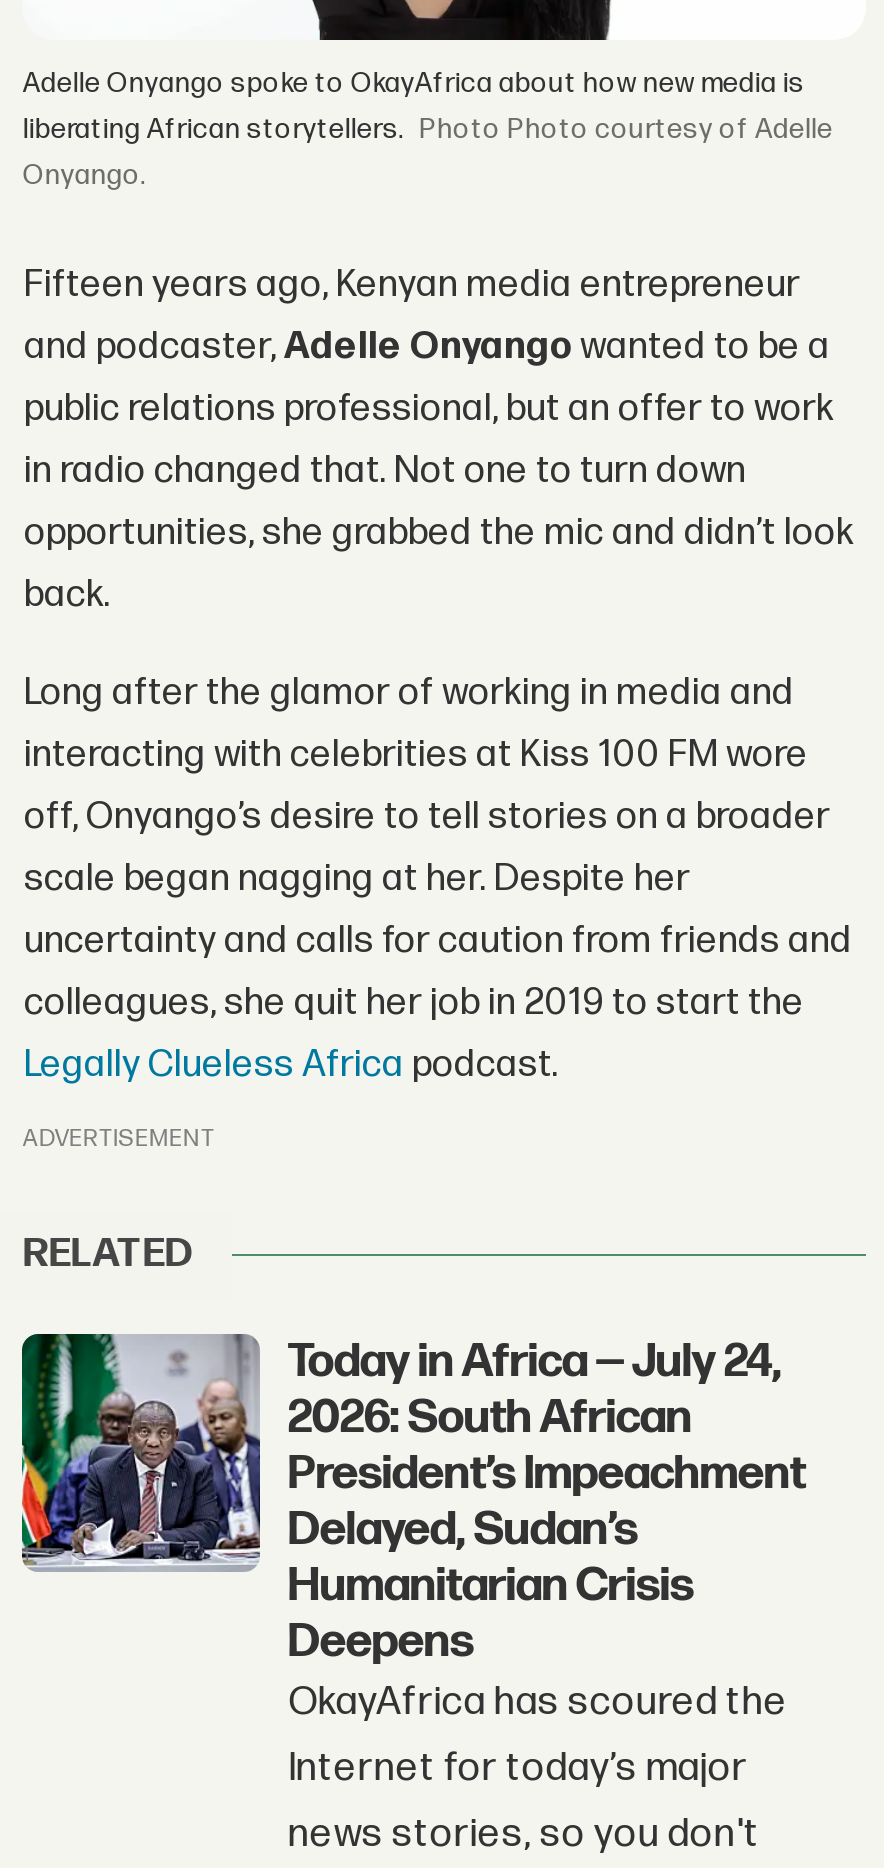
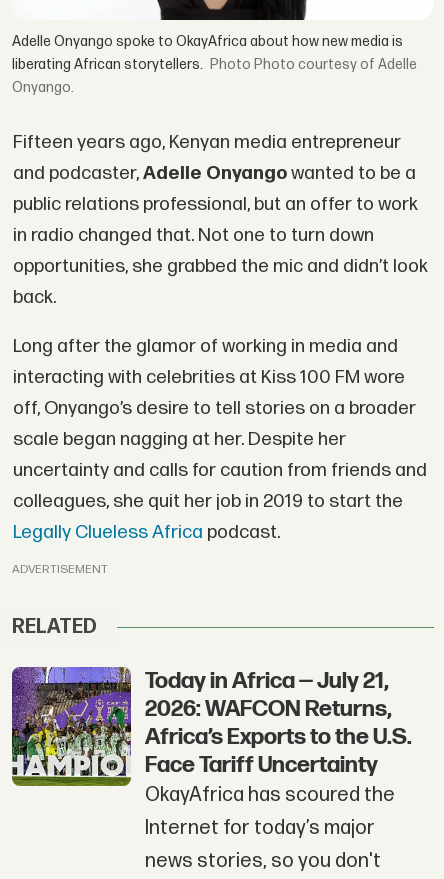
[20,1332,806,1670] [image] | Today in Africa — July 24, | 2026: South African | President’s Impeachment | Delayed, Sudan’s | Humanitarian Crisis | Deepens -> [11,666,412,787] [image] | Today in Africa — July 21, | 2026: WAFCON Returns, | Africa’s Exports to the U.S. | Face Tariff Uncertainty

